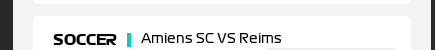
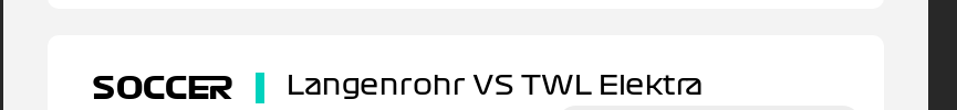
[141,33,282,45] Amiens SC VS Reims -> [287,73,703,99] Langenrohr VS TWL Elektra

